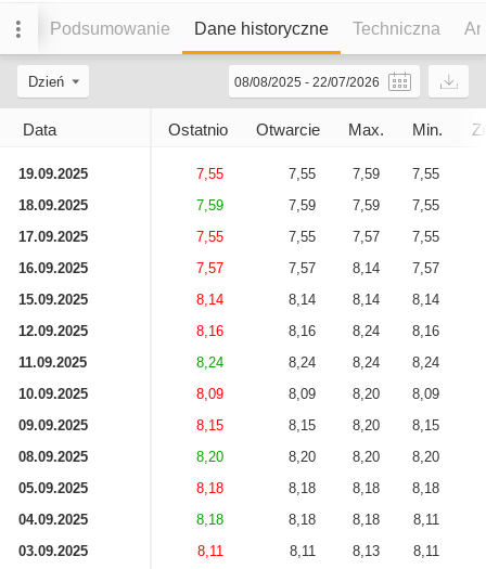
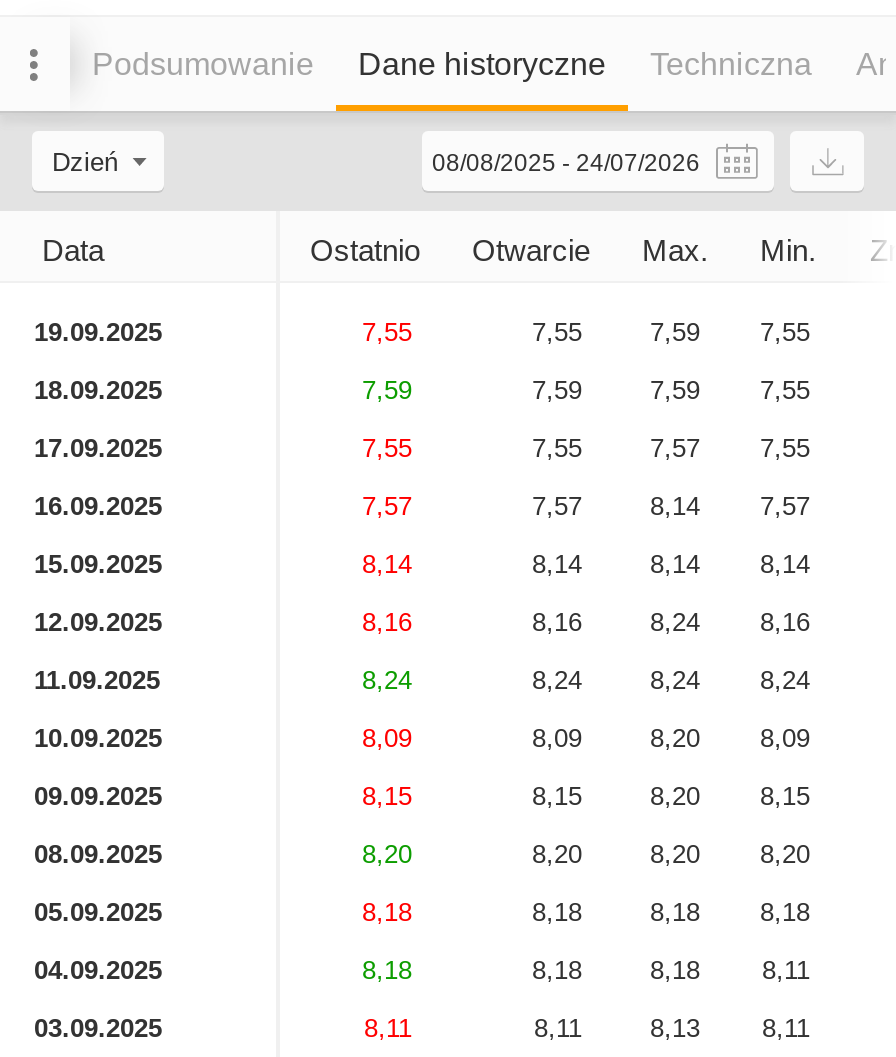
[234,75,380,90] 08/08/2025 - 22/07/2026 -> [432,149,700,177] 08/08/2025 - 24/07/2026

